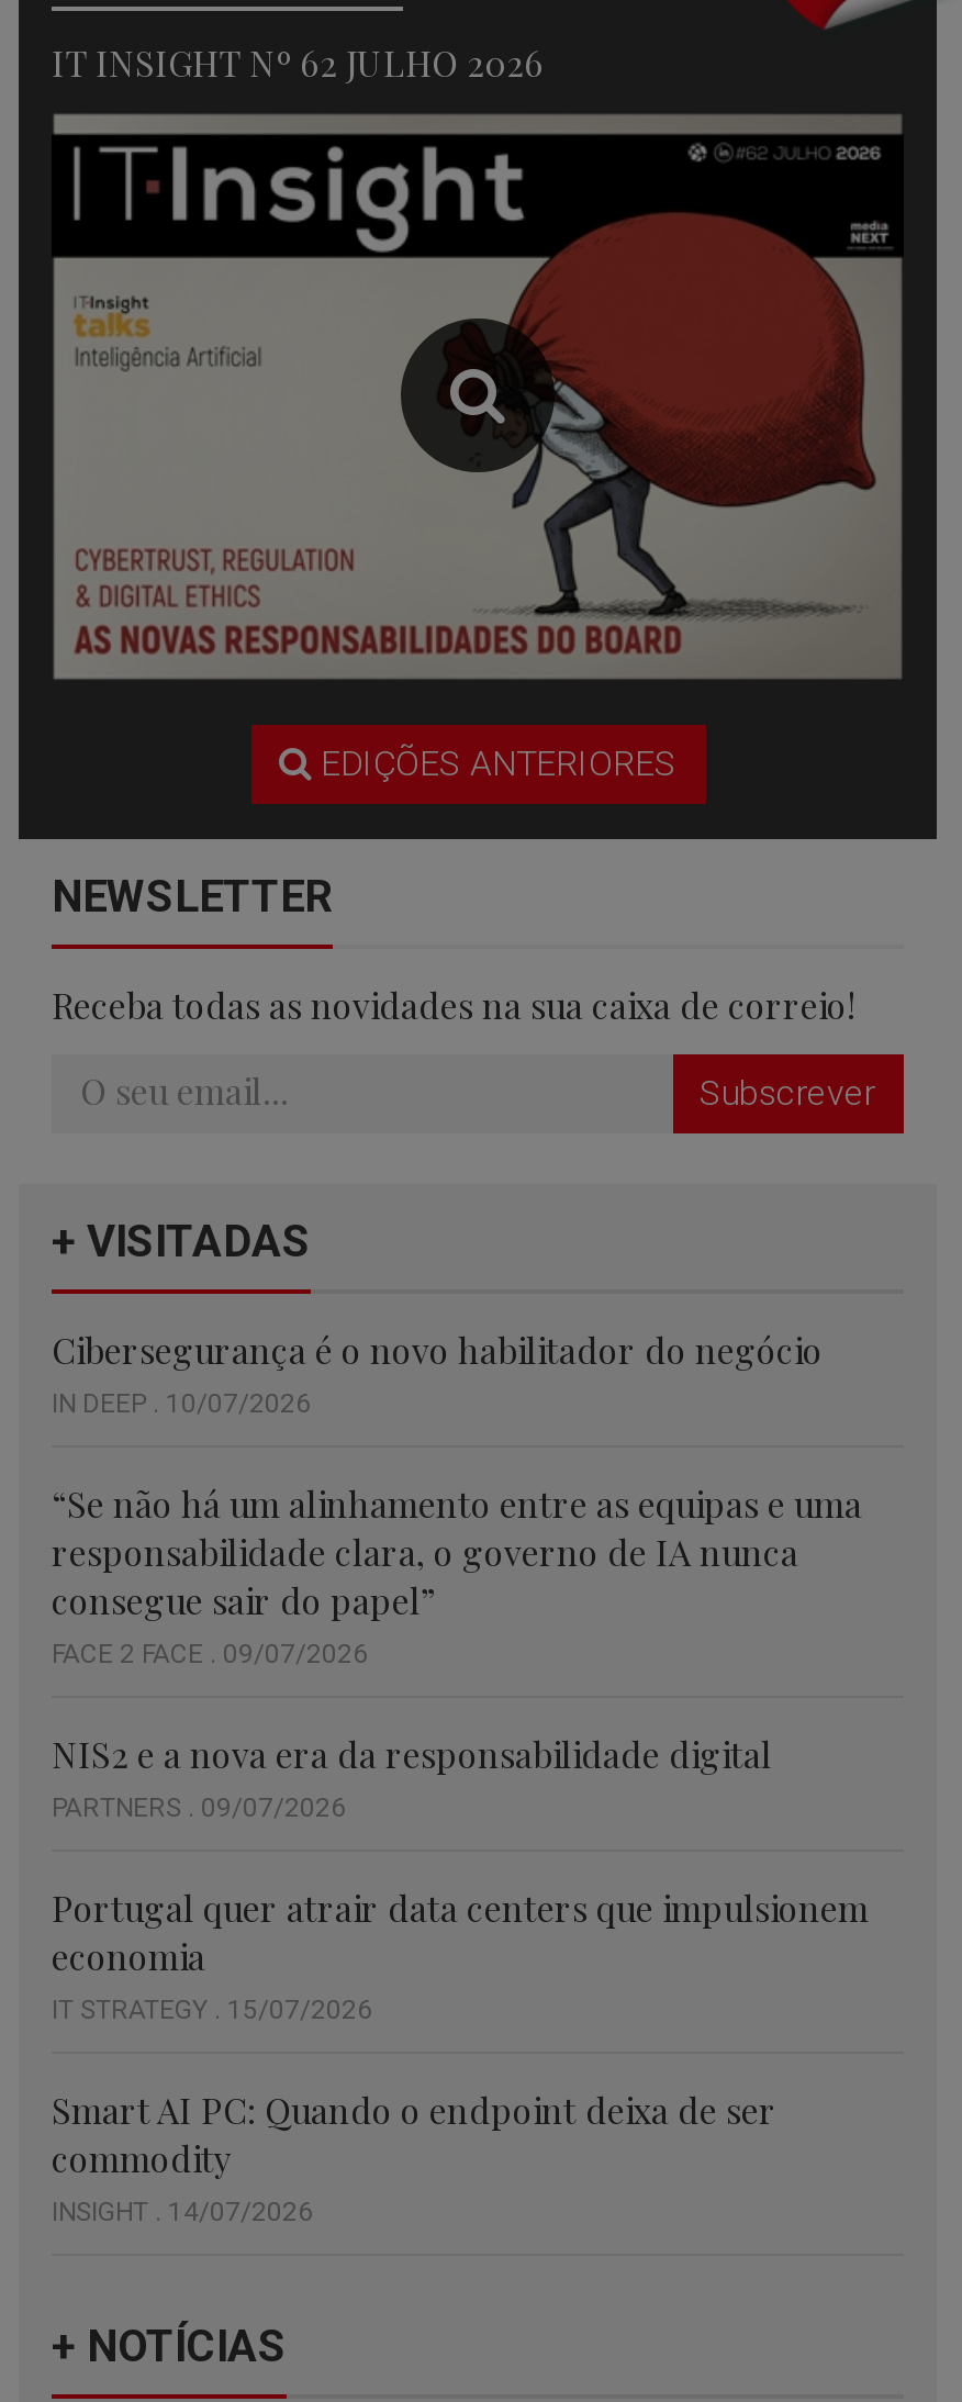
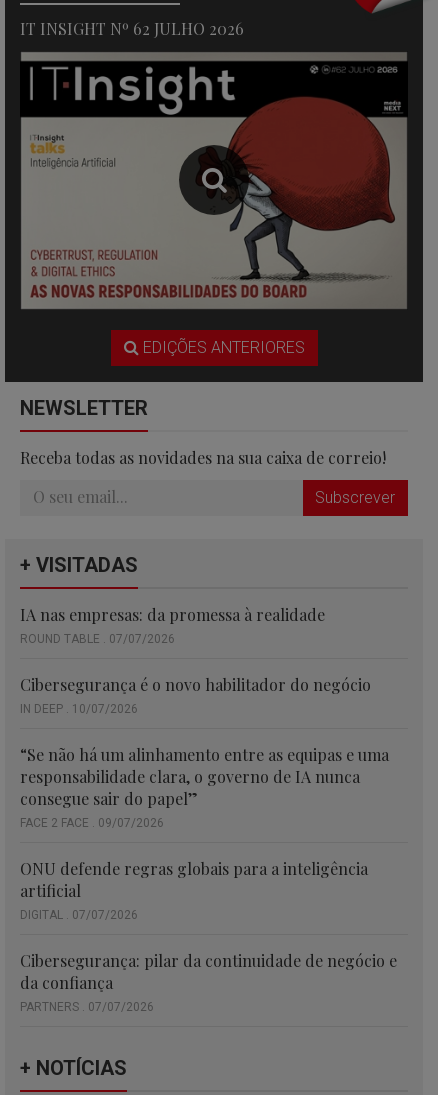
none -> [20,604,325,646] IA nas empresas: da promessa à realidade | ROUND TABLE . 07/07/2026
moved [52,1326,862,1669] -> [20,674,389,830]: Cibersegurança é o novo habilitador do negócio | IN DEEP . 10/07/2026 | “Se não há um alinhamento entre as equipas e uma | responsabilidade clara, o governo de IA nunca | consegue sair do papel” | FACE 2 FACE . 09/07/2026
[52,1730,869,2226] NIS2 e a nova era da responsabilidade digital | PARTNERS . 09/07/2026 | Portugal quer atrair data centers que impulsionem | economia | IT STRATEGY . 15/07/2026 | Smart AI PC: Quando o endpoint deixa de ser | commodity | INSIGHT . 14/07/2026 -> [20,858,397,1014] ONU defende regras globais para a inteligência | artificial | DIGITAL . 07/07/2026 | Cibersegurança: pilar da continuidade de negócio e | da confiança | PARTNERS . 07/07/2026

